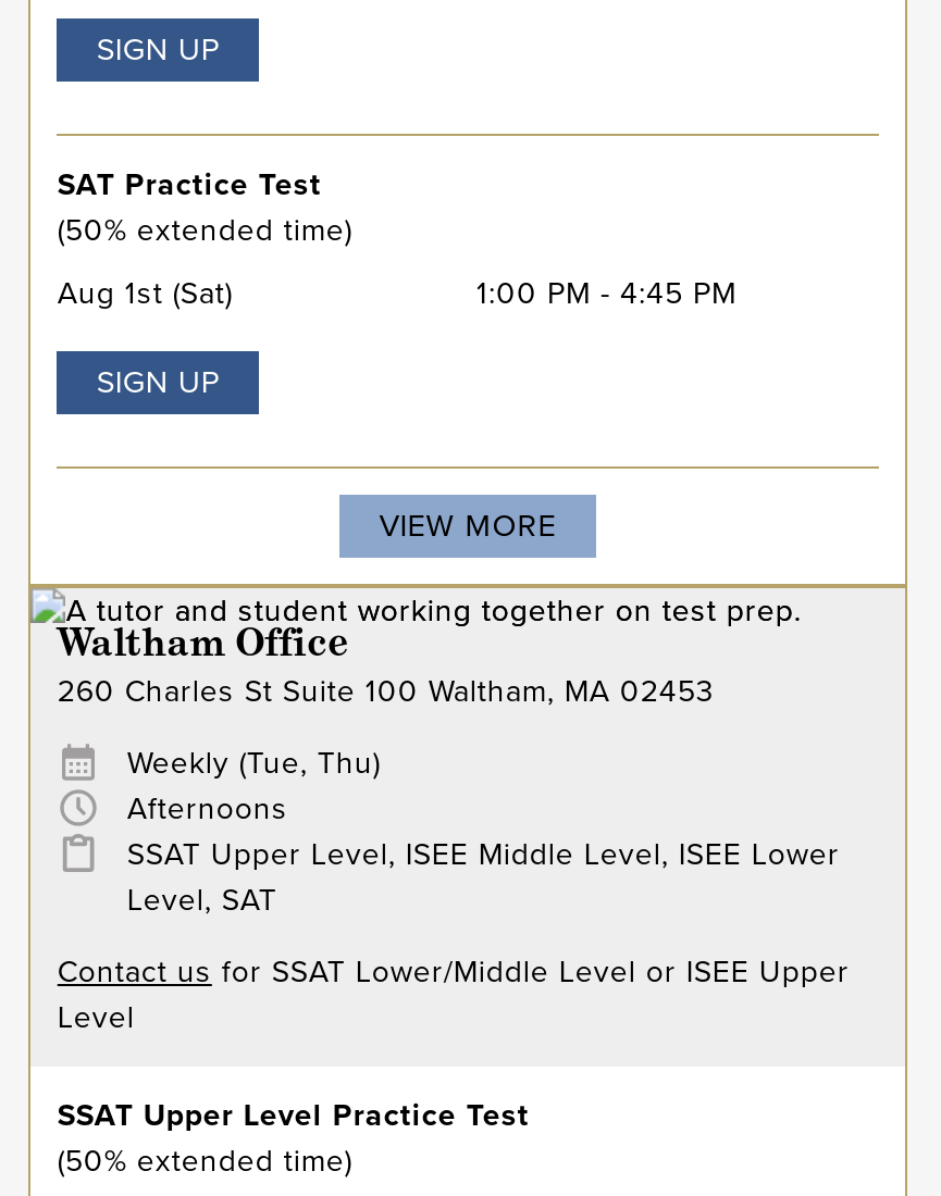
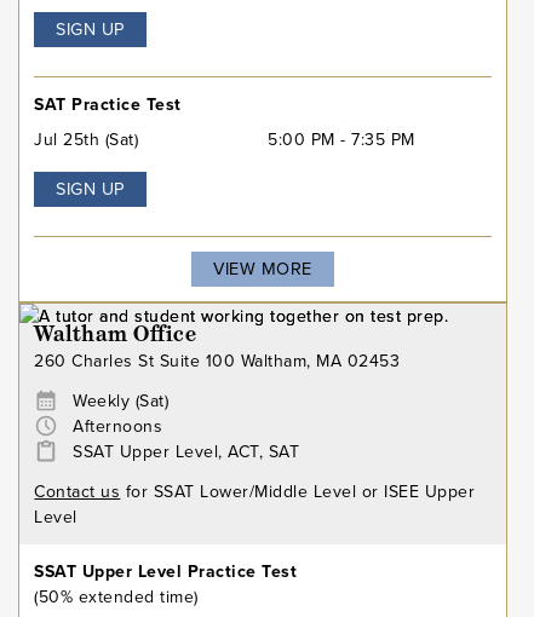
[57,207,736,316] (50% extended time) | Aug 1st (Sat) | 1:00 PM - 4:45 PM -> [34,127,415,152] Jul 25th (Sat) | 5:00 PM - 7:35 PM
[127,740,381,785] Weekly (Tue, Thu) -> [73,388,169,413] Weekly (Sat)
[127,831,840,922] SSAT Upper Level, ISEE Middle Level, ISEE Lower | Level, SAT -> [73,439,300,464] SSAT Upper Level, ACT, SAT

